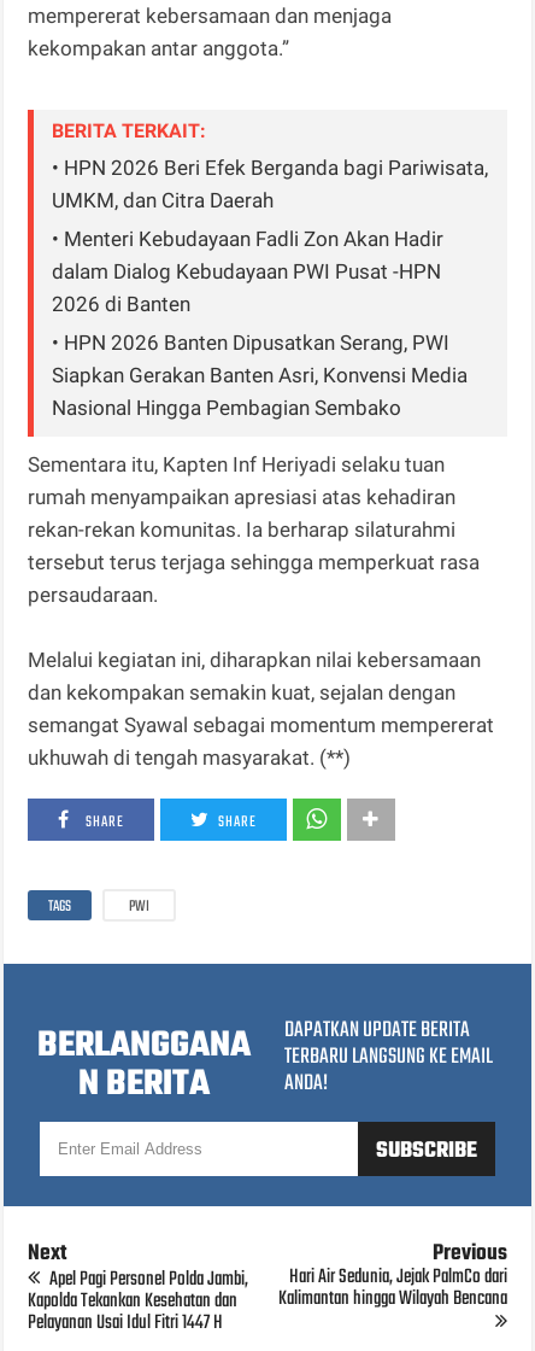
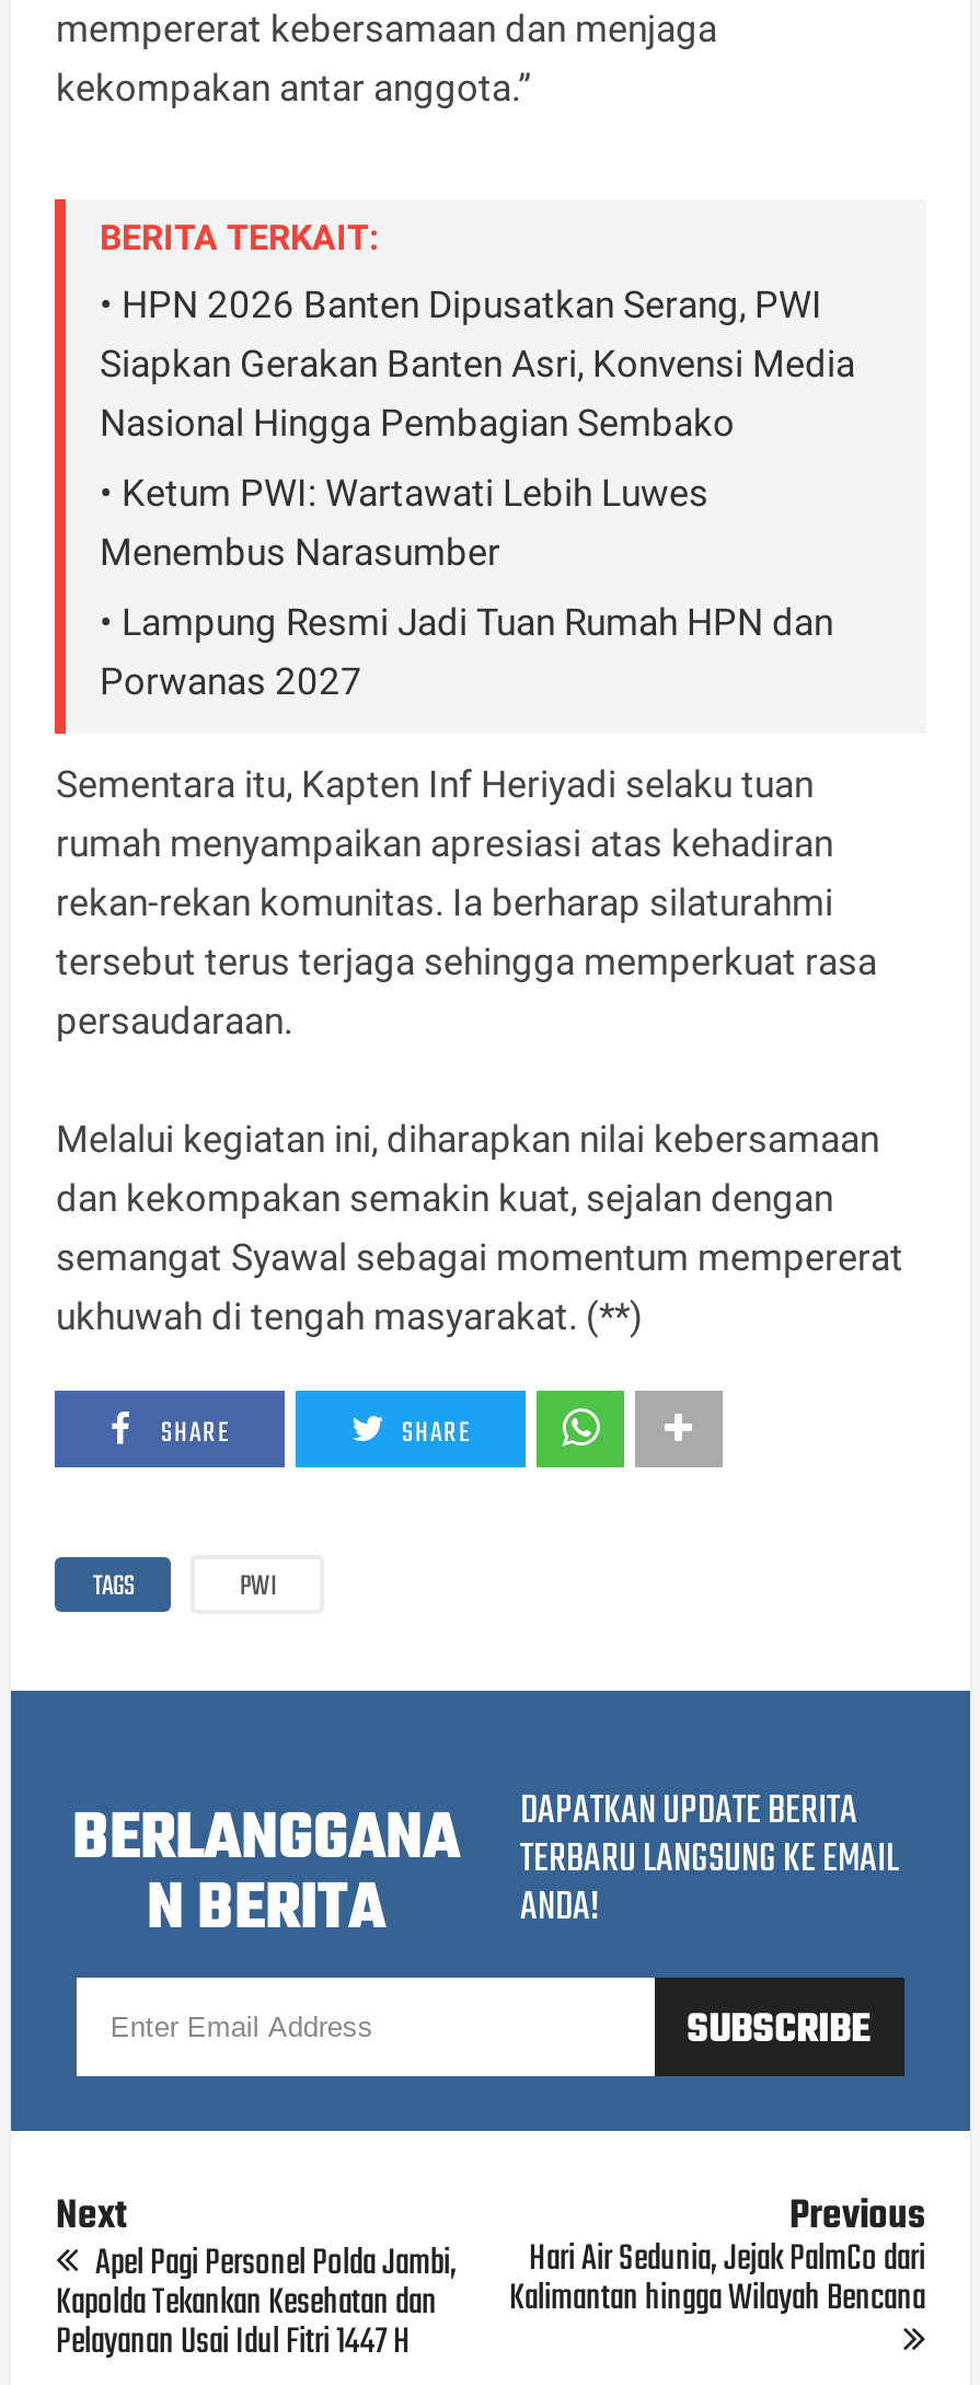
[52,156,489,317] • HPN 2026 Beri Efek Berganda bagi Pariwisata, | UMKM, dan Citra Daerah | • Menteri Kebudayaan Fadli Zon Akan Hadir | dalam Dialog Kebudayaan PWI Pusat -HPN | 2026 di Banten -> none
moved [52,331,468,420] -> [100,283,855,445]: • HPN 2026 Banten Dipusatkan Serang, PWI | Siapkan Gerakan Banten Asri, Konvensi Media | Nasional Hingga Pembagian Sembako
none -> [100,472,833,704] • Ketum PWI: Wartawati Lebih Luwes | Menembus Narasumber | • Lampung Resmi Jadi Tuan Rumah HPN dan | Porwanas 2027

